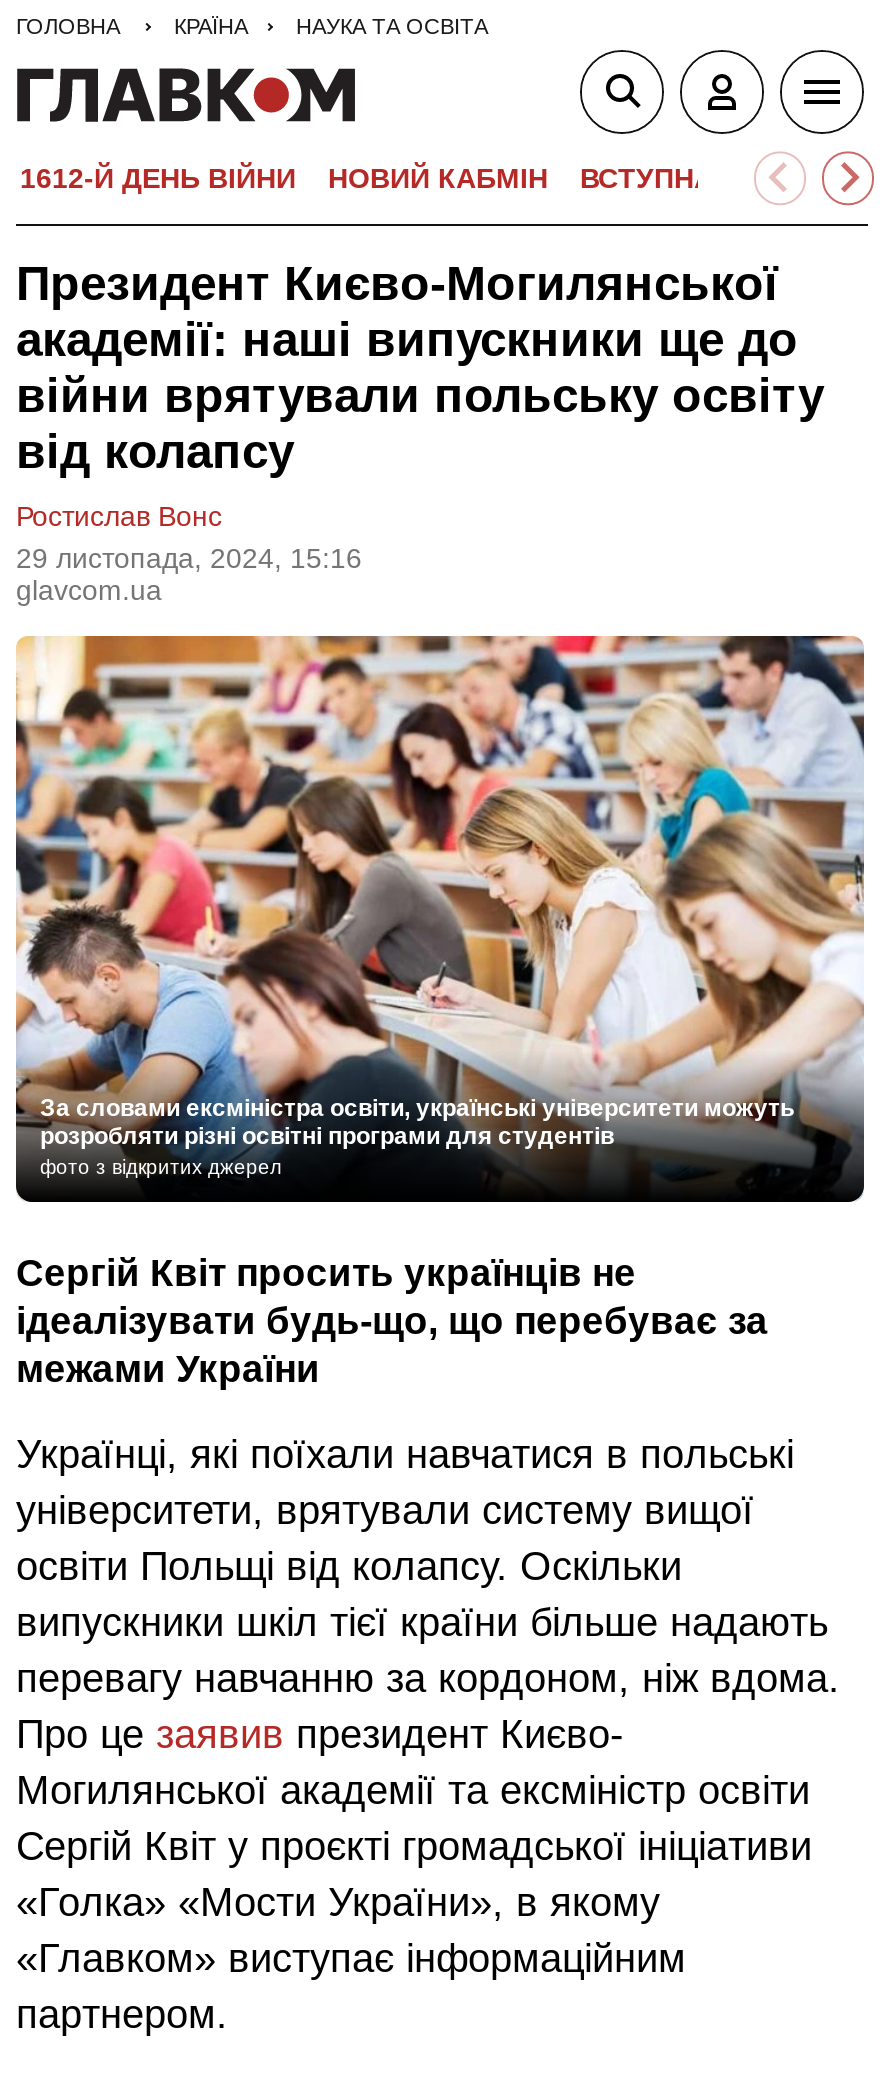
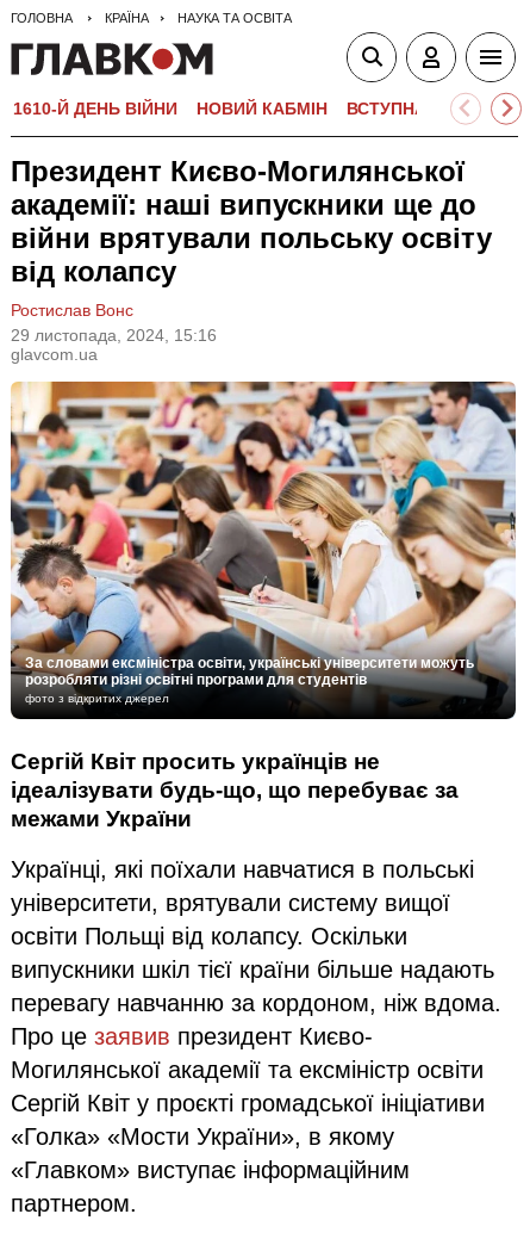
[20,162,296,194] 1612-Й ДЕНЬ ВІЙНИ -> [13,99,177,118] 1610-Й ДЕНЬ ВІЙНИ

